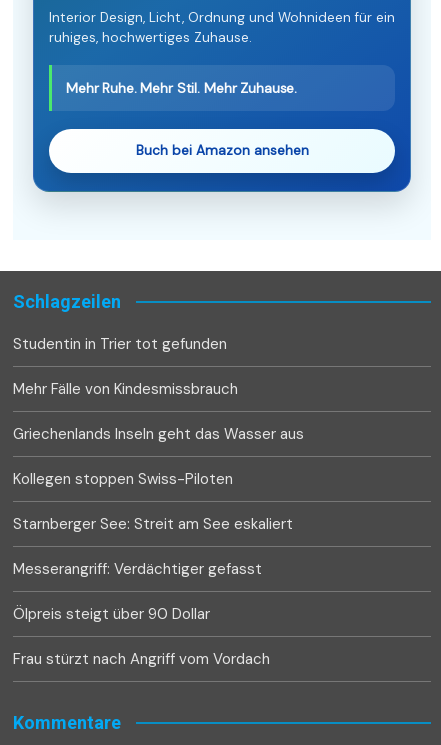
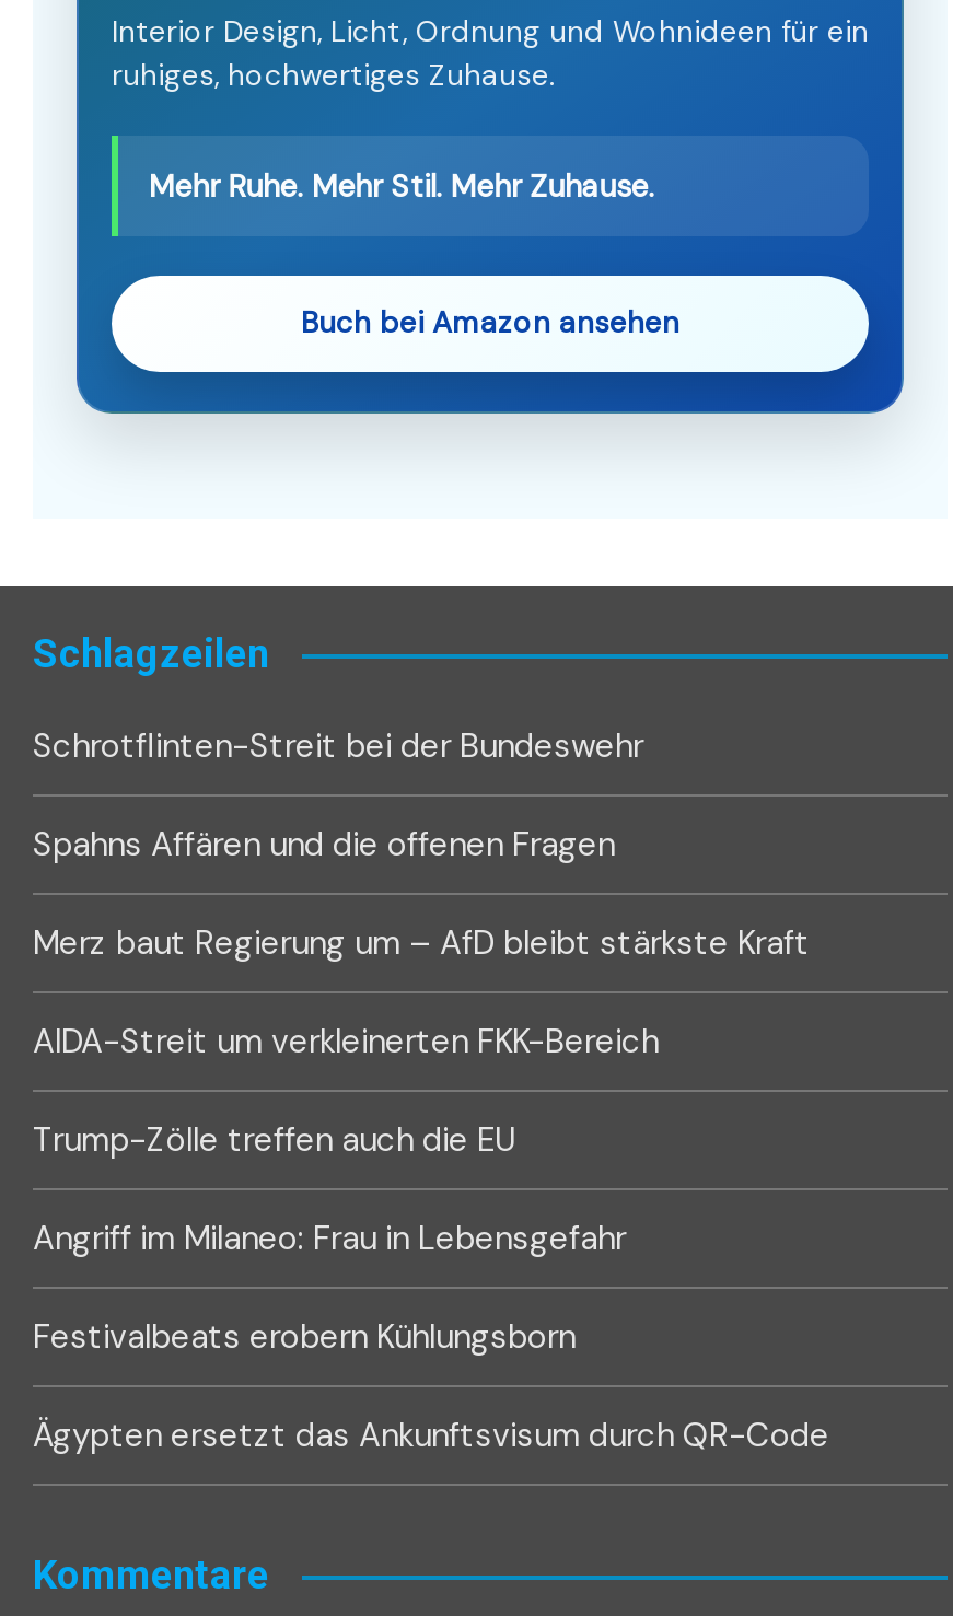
[13,334,227,354] Studentin in Trier tot gefunden -> [33,725,643,769] Schrotflinten-Streit bei der Bundeswehr
[13,379,238,399] Mehr Fälle von Kindesmissbrauch -> [33,823,615,867] Spahns Affären und die offenen Fragen
[13,424,304,444] Griechenlands Inseln geht das Wasser aus -> [33,922,810,966] Merz baut Regierung um – AfD bleibt stärkste Kraft
[13,469,233,489] Kollegen stoppen Swiss-Piloten -> [33,1020,659,1064] AIDA-Streit um verkleinerten FKK-Bereich
[13,514,293,534] Starnberger See: Streit am See eskaliert -> [33,1119,516,1163] Trump-Zölle treffen auch die EU
[13,559,262,579] Messerangriff: Verdächtiger gefasst -> [33,1217,626,1261] Angriff im Milaneo: Frau in Lebensgefahr
[13,604,210,624] Ölpreis steigt über 90 Dollar -> [33,1316,576,1360] Festivalbeats erobern Kühlungsborn
[13,649,270,669] Frau stürzt nach Angriff vom Vordach -> [33,1414,829,1458] Ägypten ersetzt das Ankunftsvisum durch QR-Code

